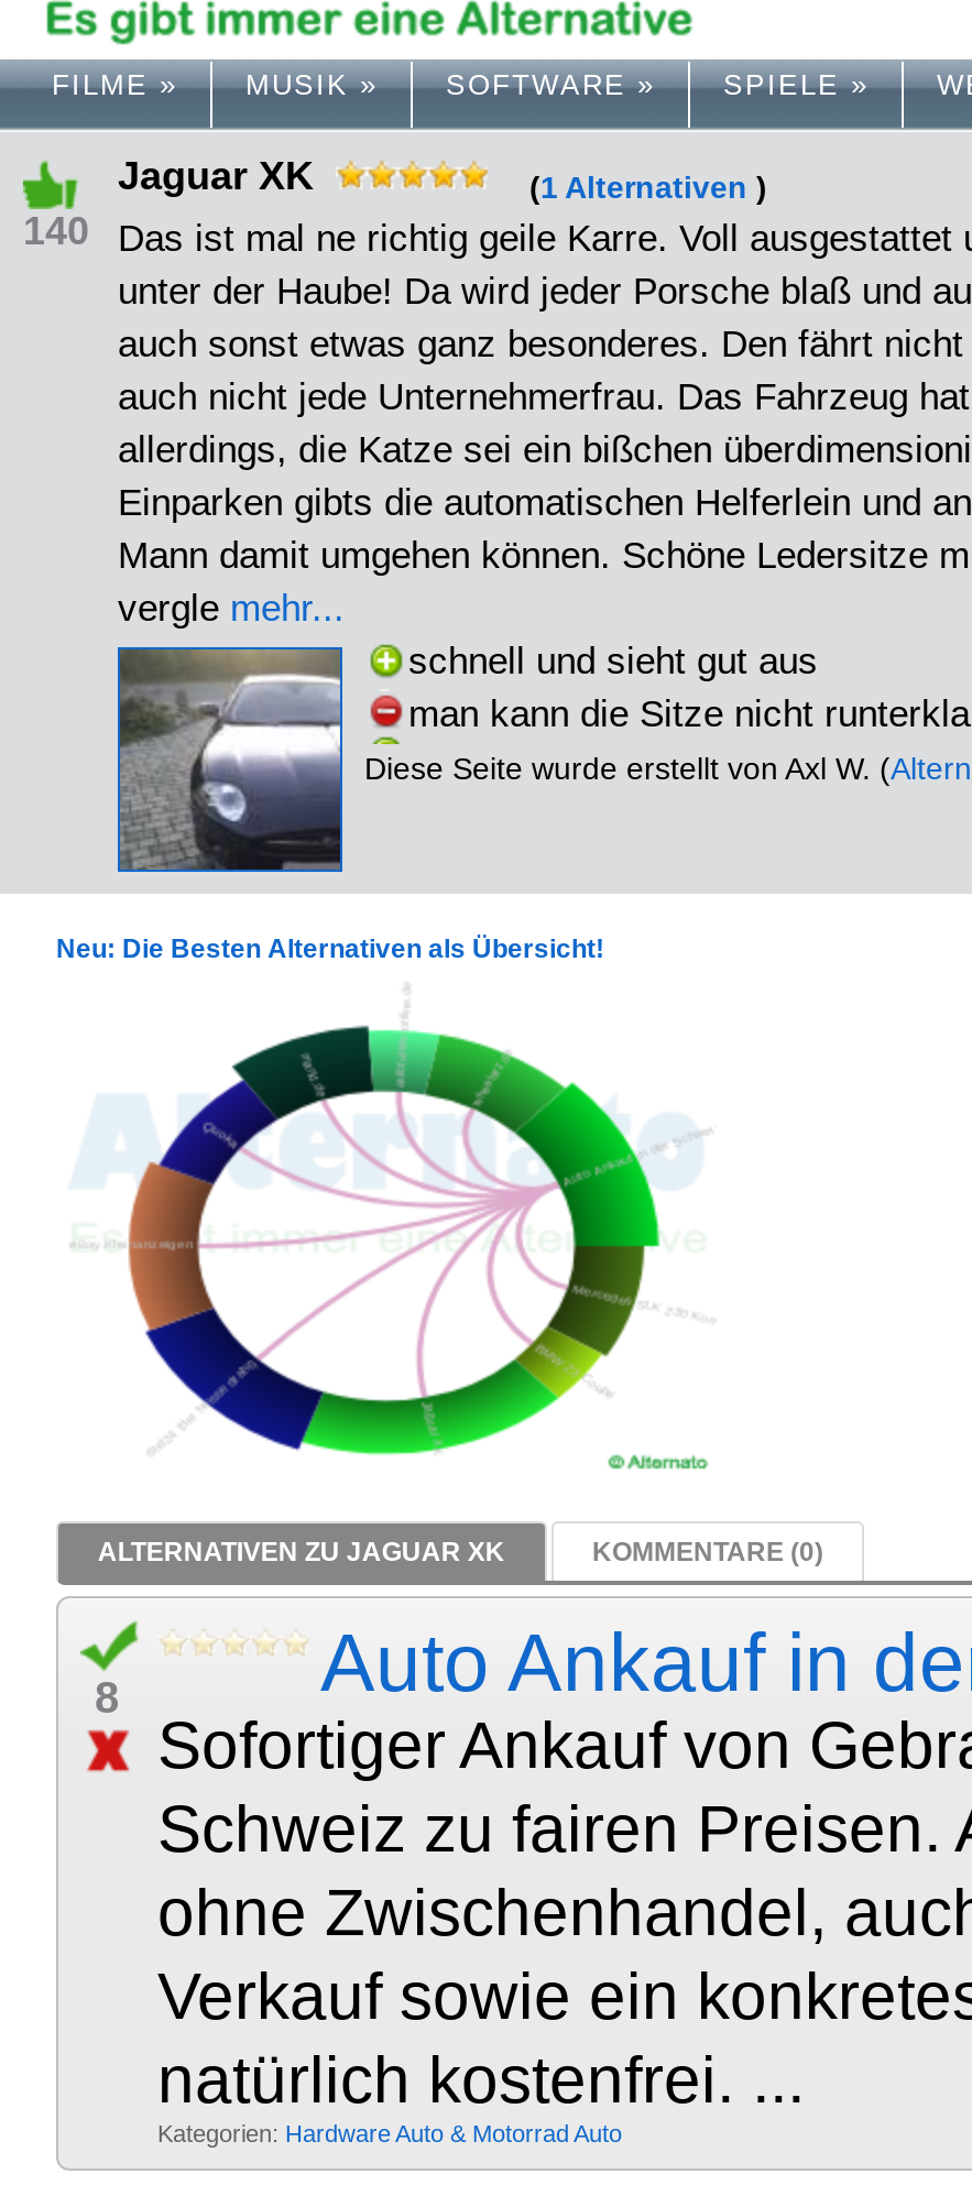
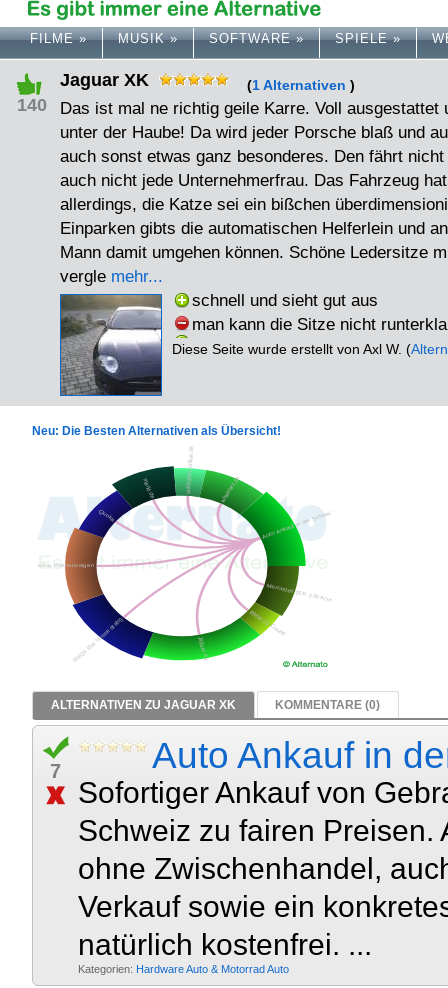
[95,1673,119,1722] 8 -> [49,760,60,782] 7

